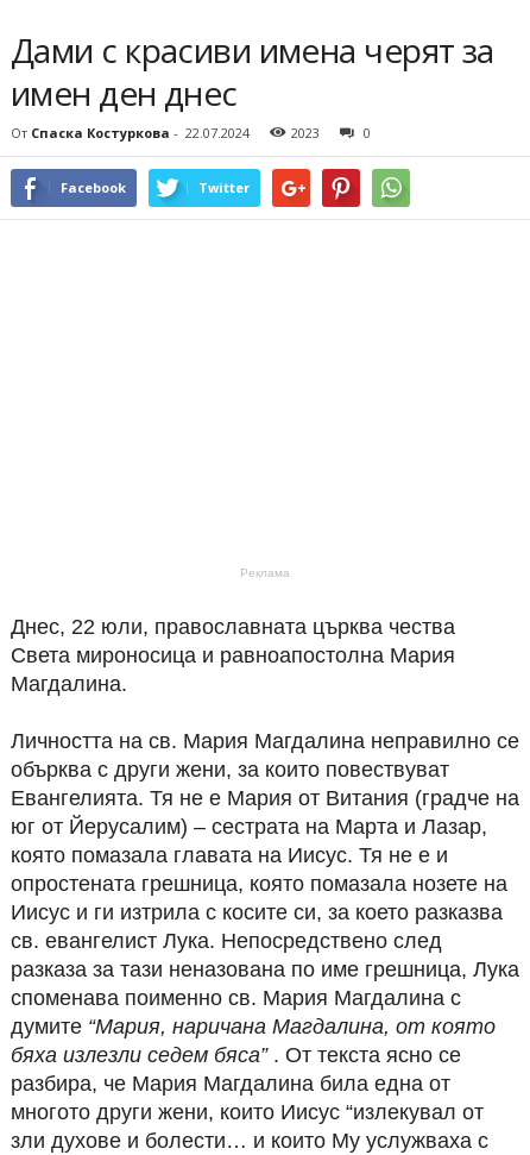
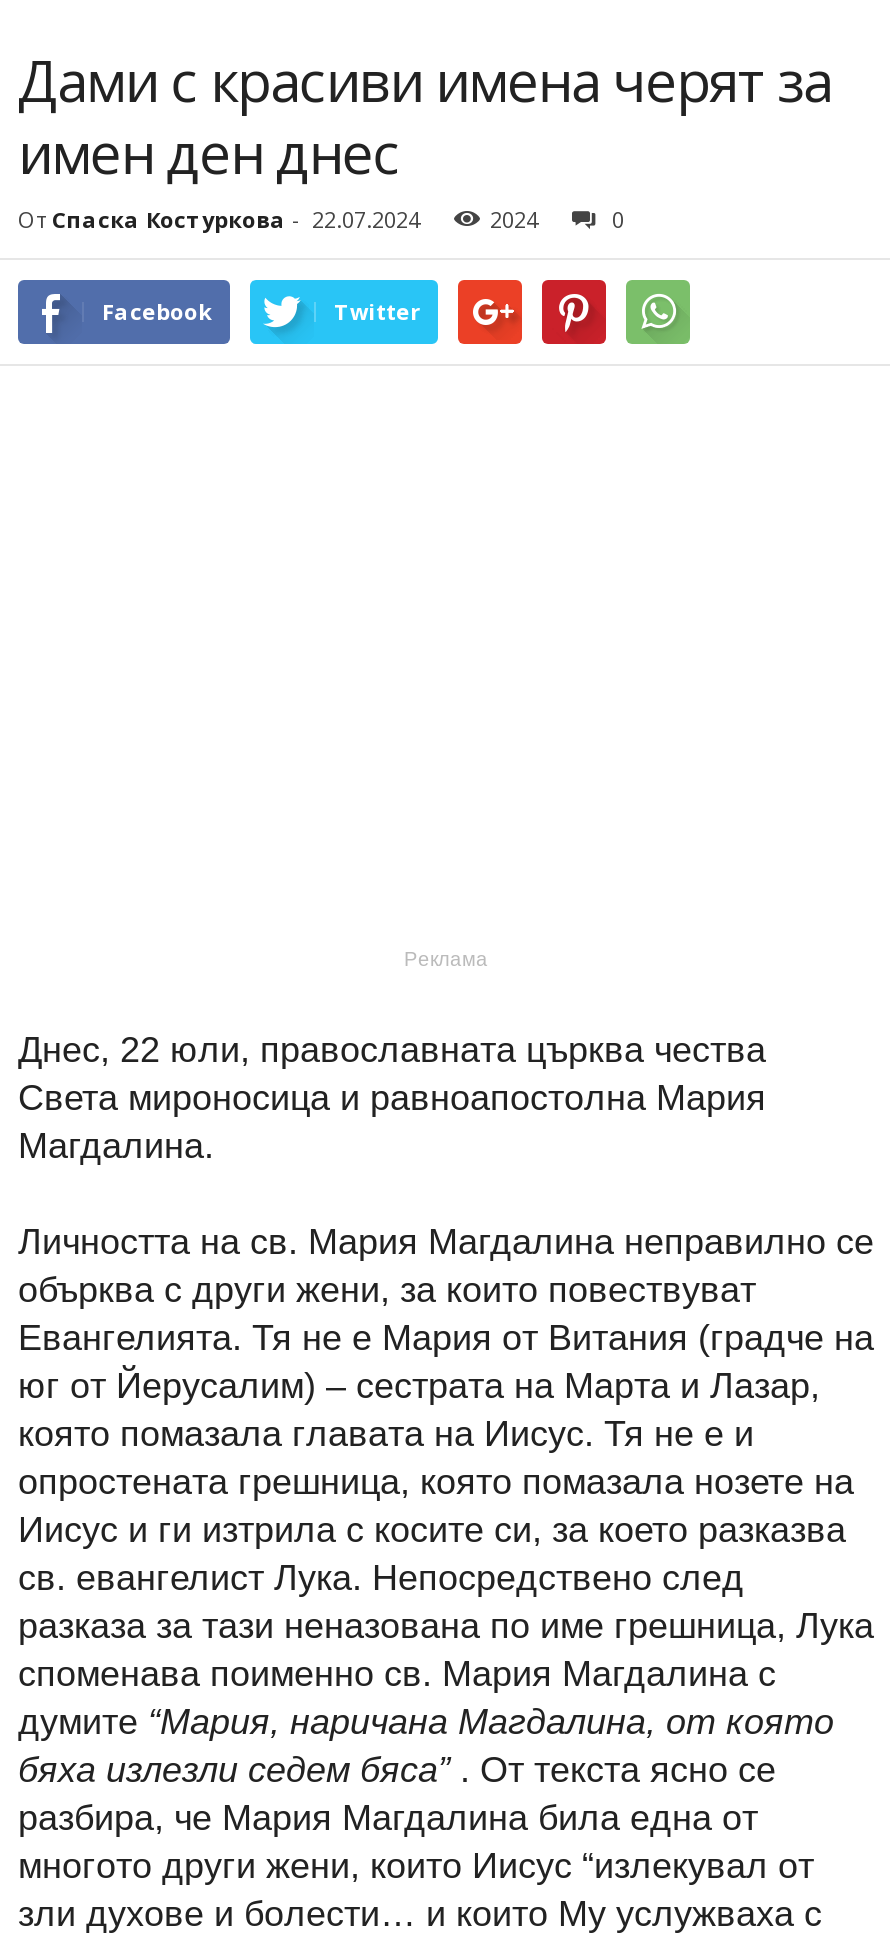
[291,124,320,142] 2023 -> [490,204,538,234] 2024

